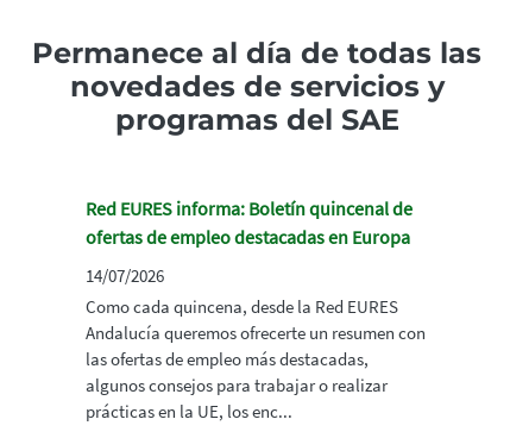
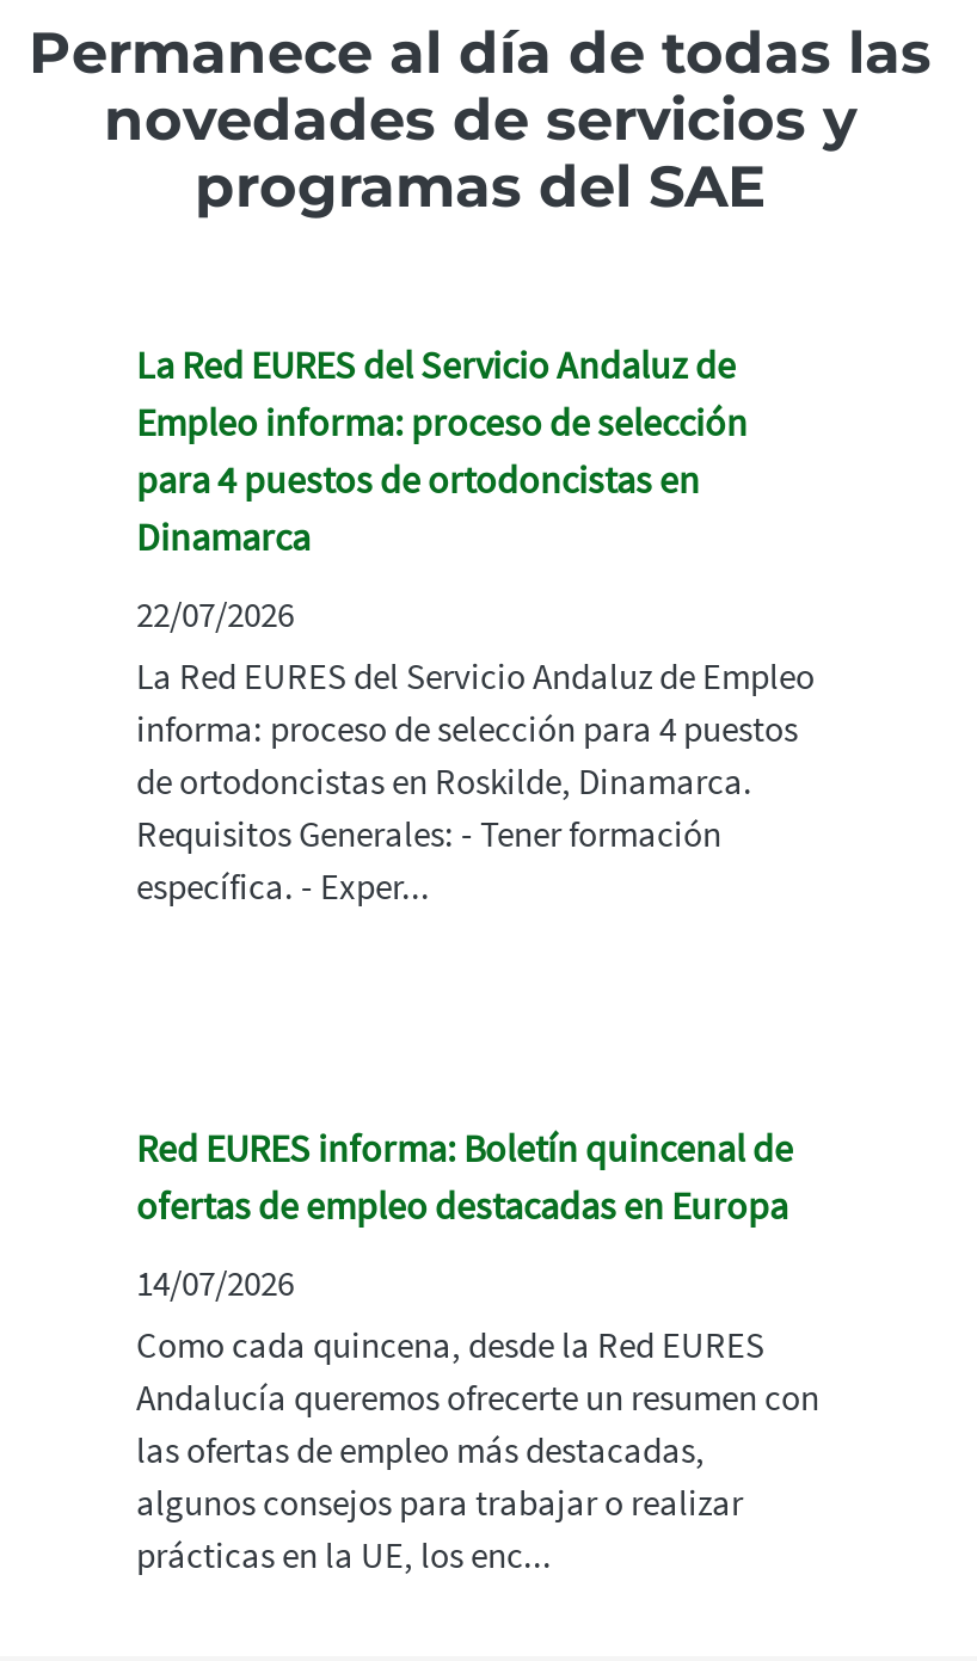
none -> [136,340,815,909] La Red EURES del Servicio Andaluz de | Empleo informa: proceso de selección | para 4 puestos de ortodoncistas en | Dinamarca | 22/07/2026 | La Red EURES del Servicio Andaluz de Empleo | informa: proceso de selección para 4 puestos | de ortodoncistas en Roskilde, Dinamarca. | Requisitos Generales: - Tener formación | específica. - Exper...

